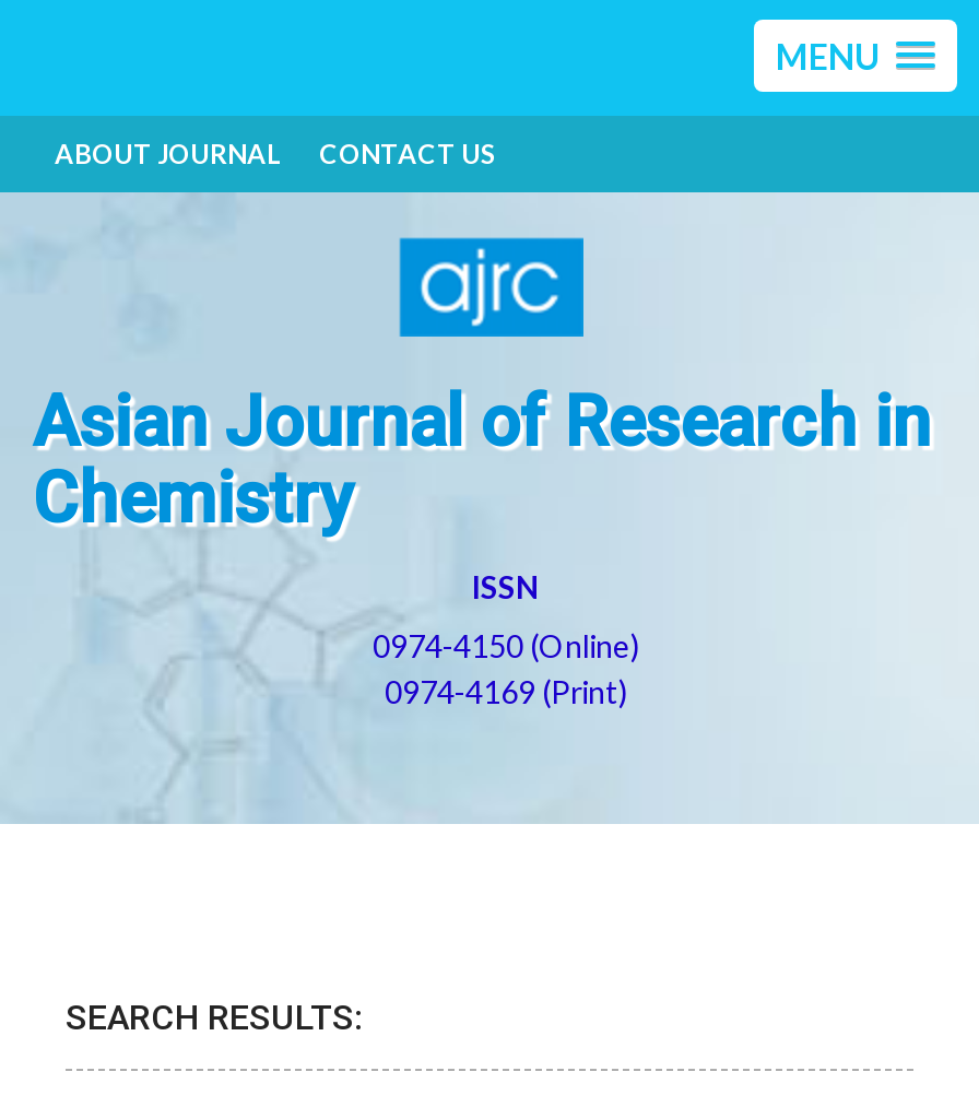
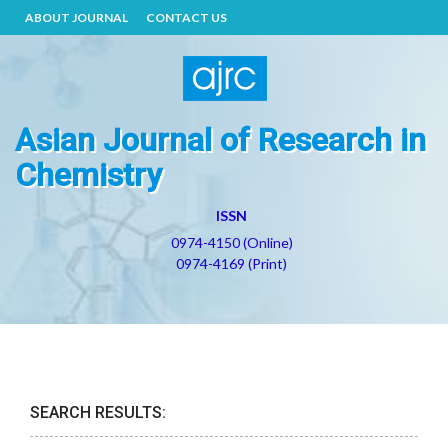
[776,35,881,76] MENU -> none

